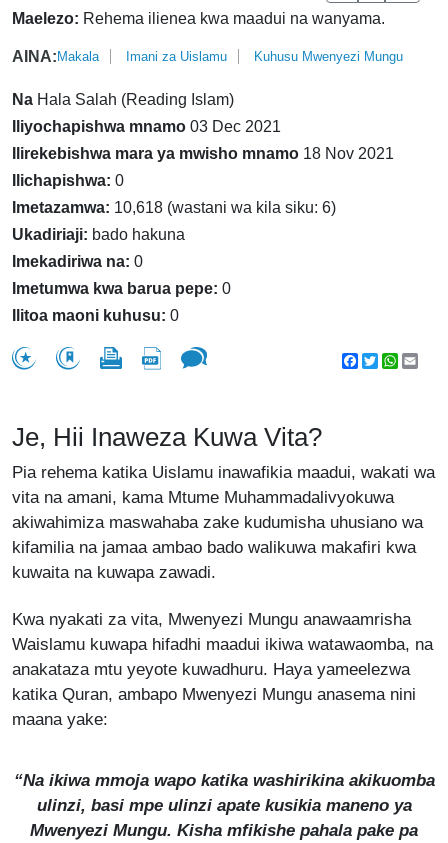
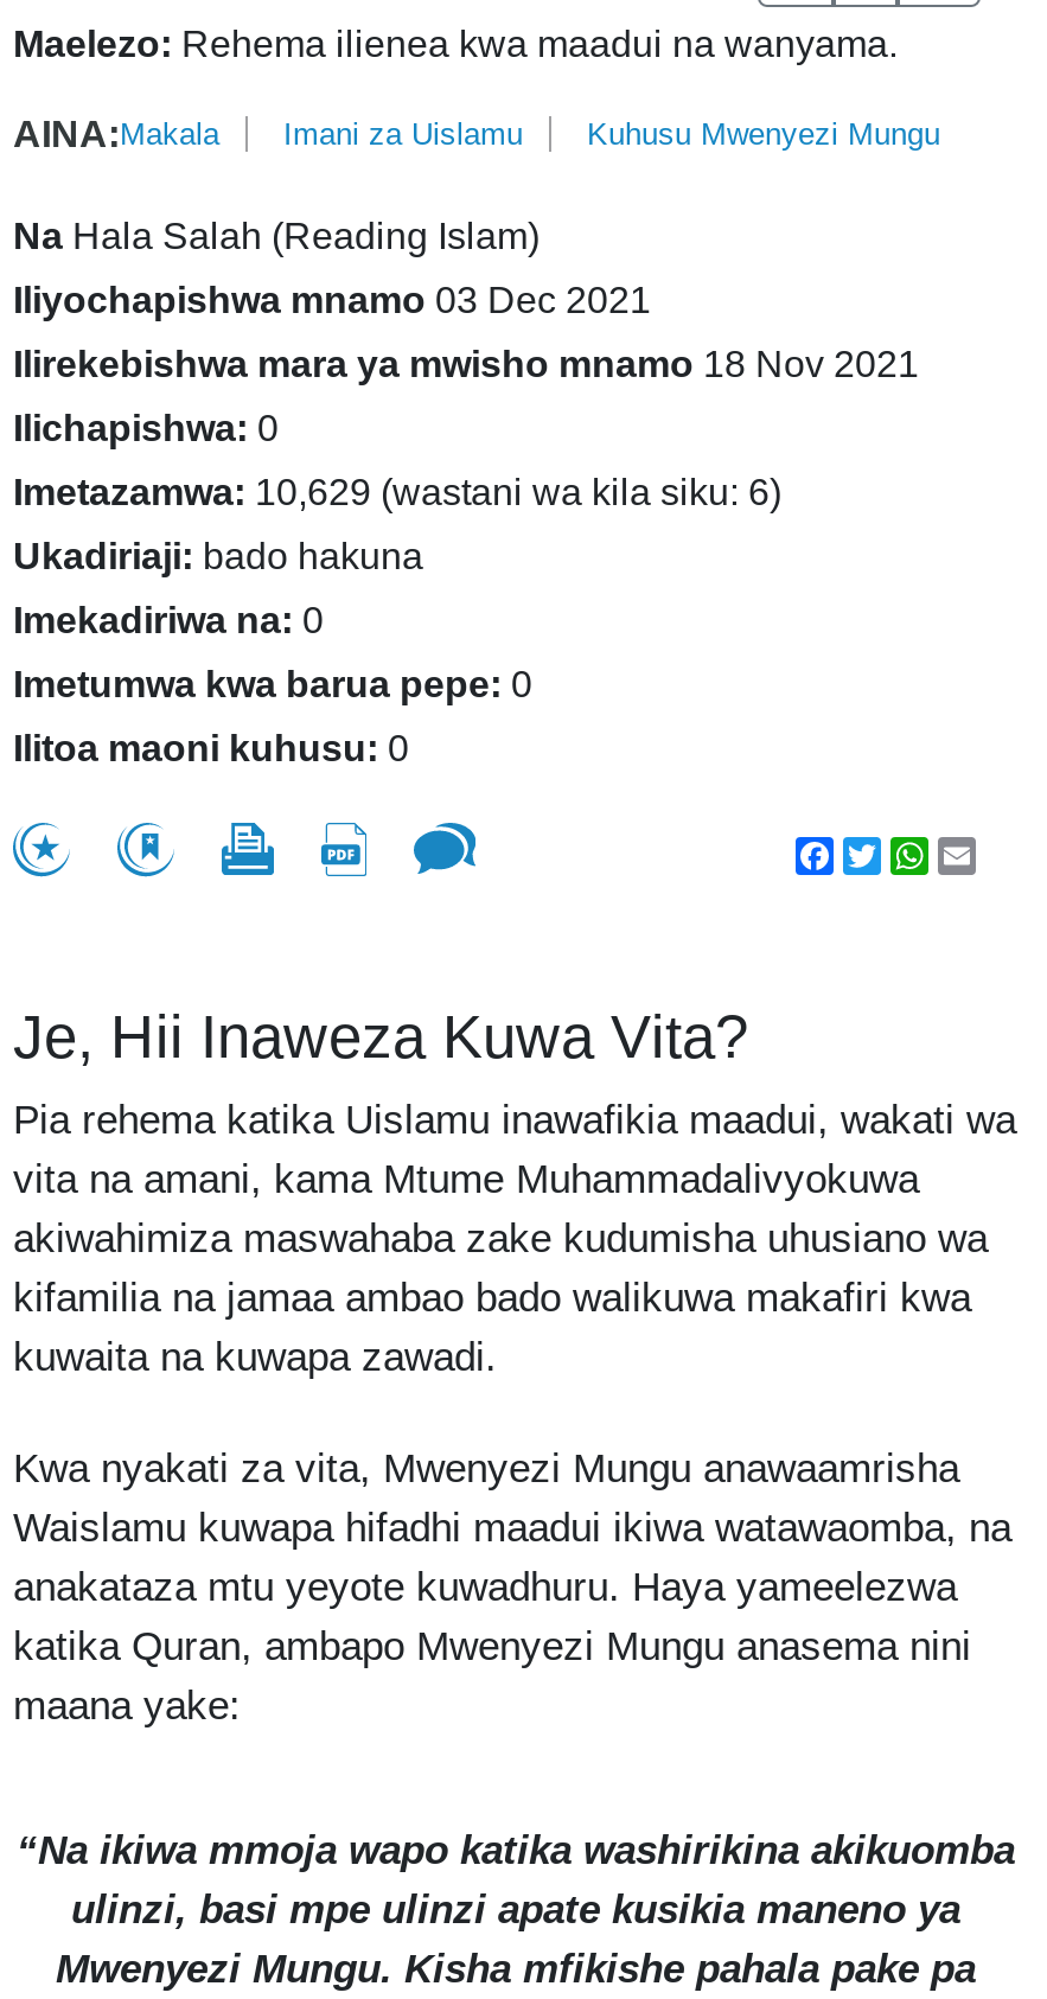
[12,199,336,216] Imetazamwa: 10,618 (wastani wa kila siku: 6) -> [13,472,781,512] Imetazamwa: 10,629 (wastani wa kila siku: 6)

